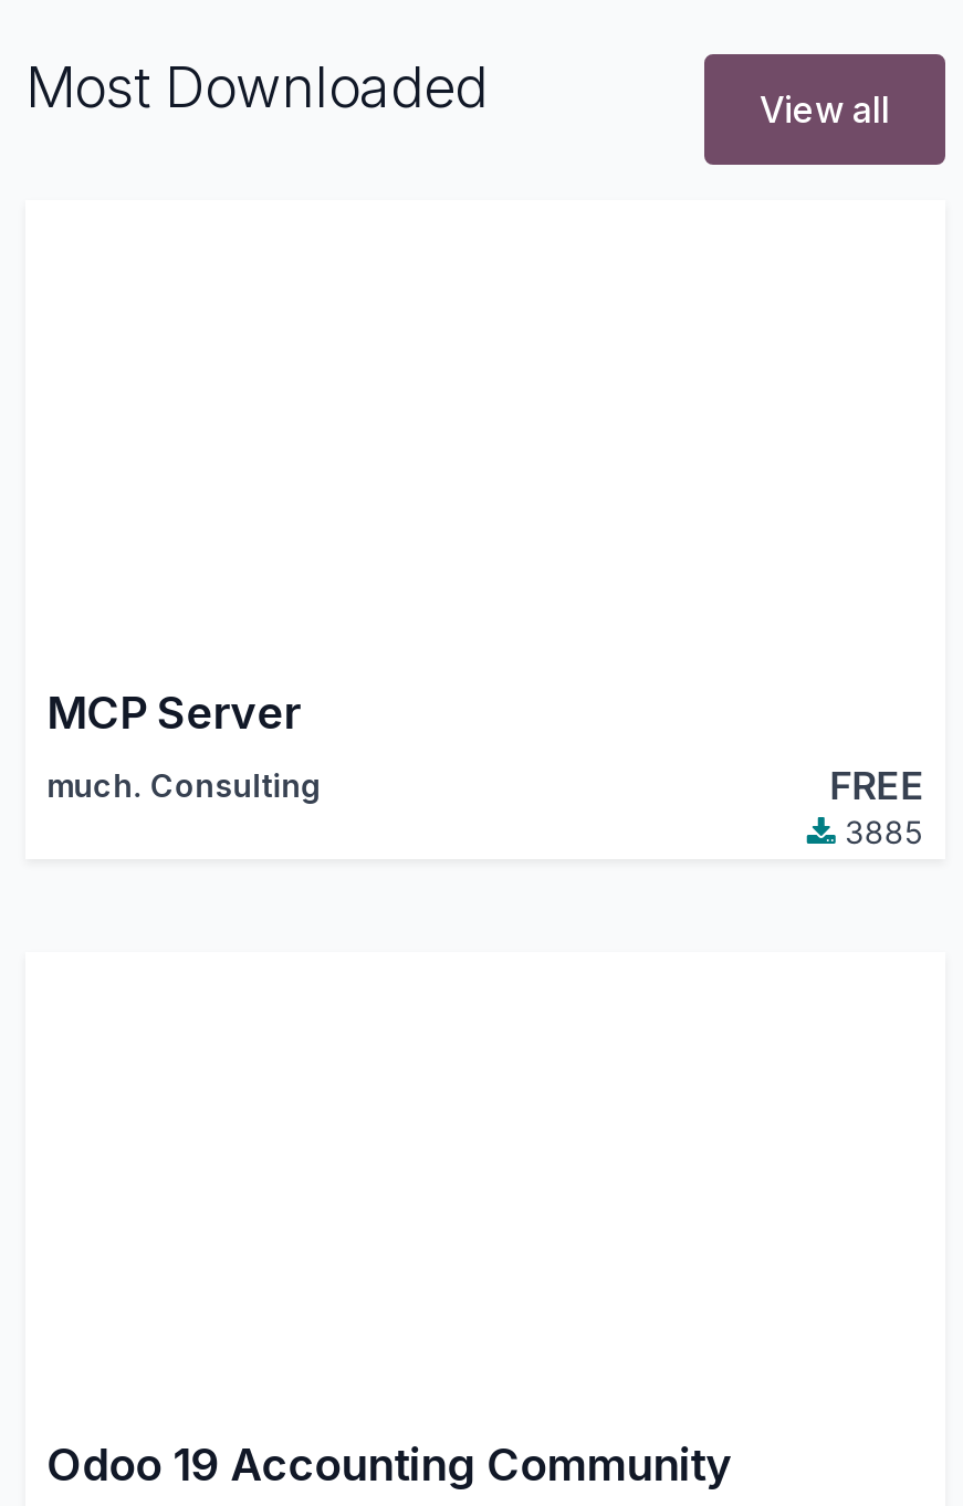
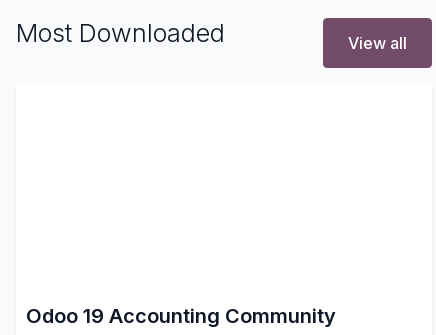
[47,687,924,851] MCP Server | much. Consulting | FREE | 3885 -> none

